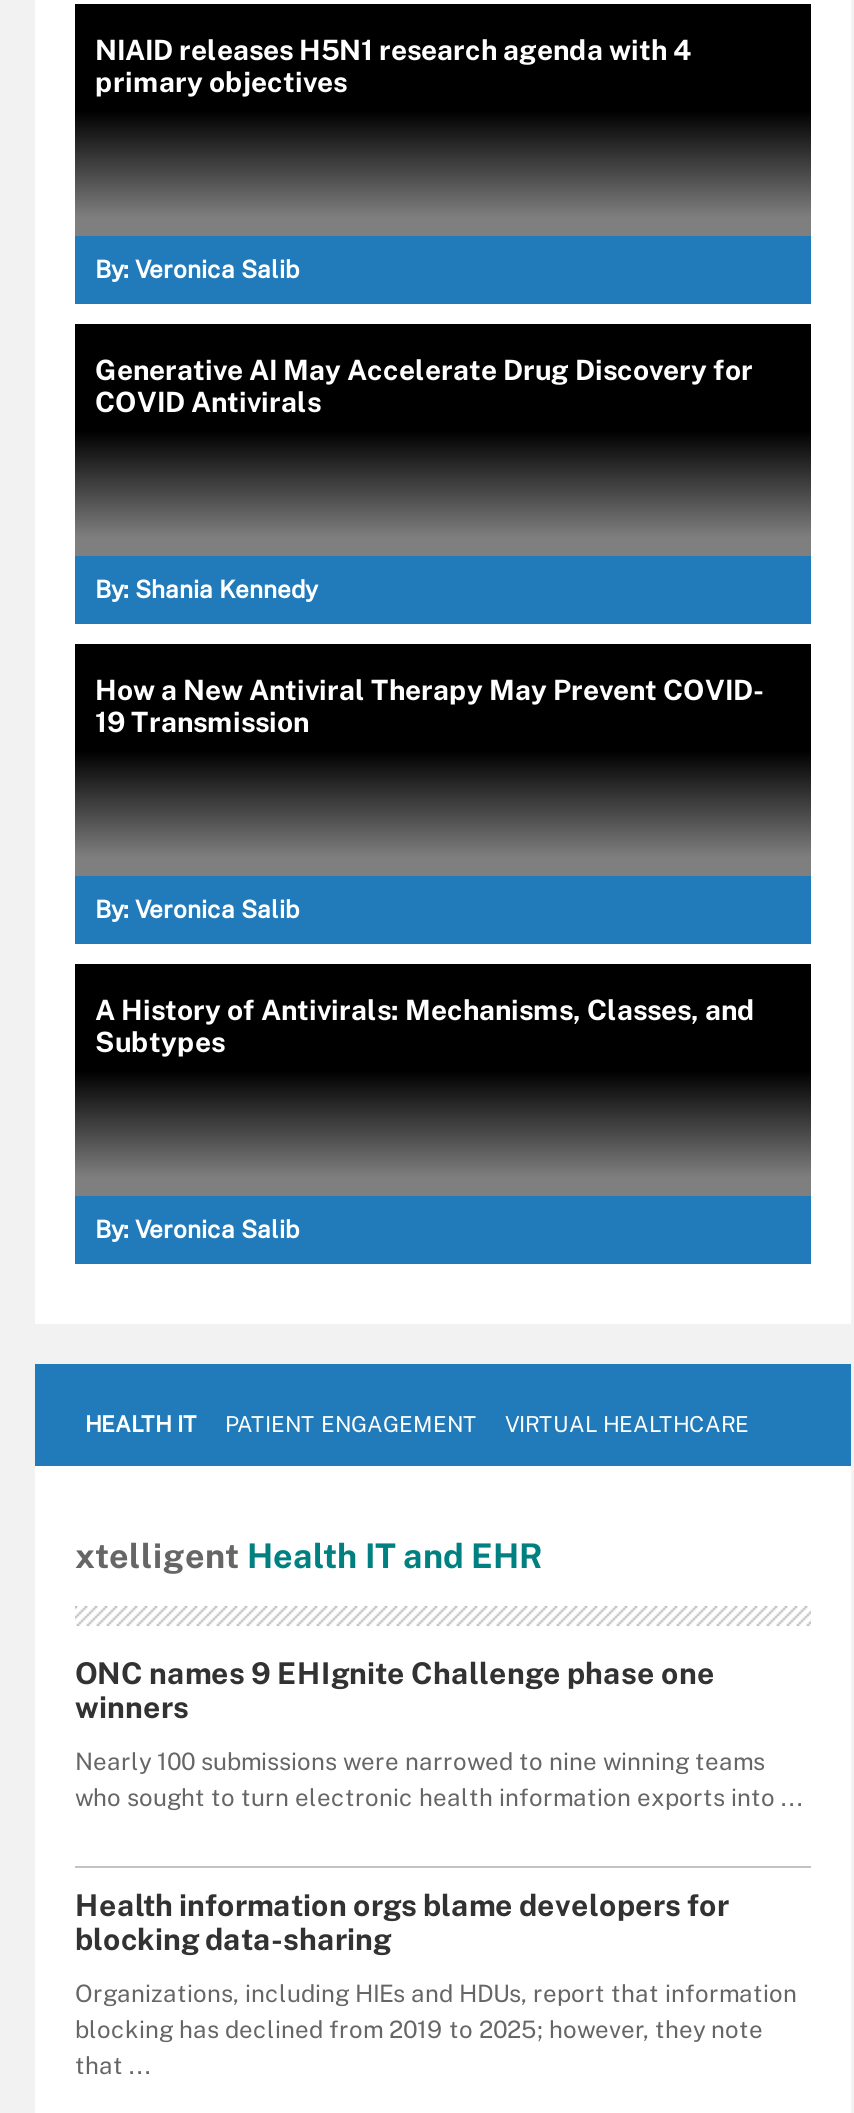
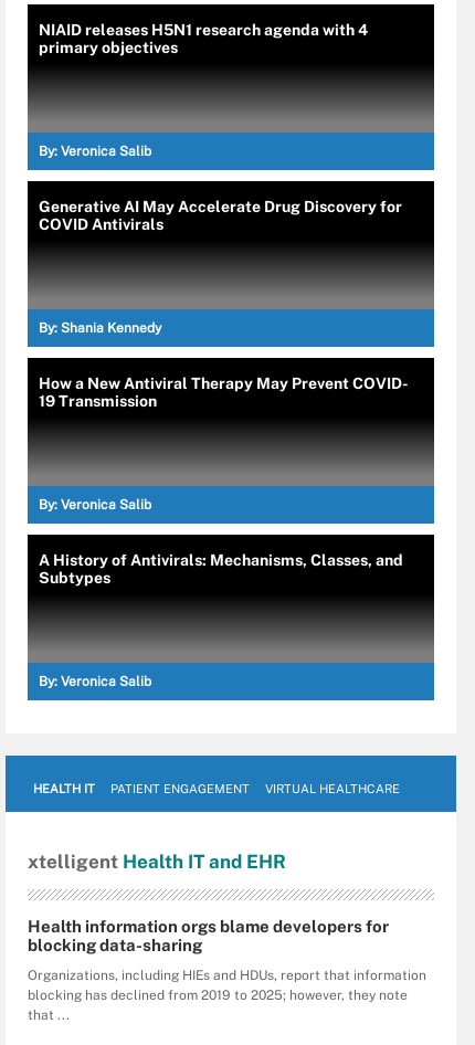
[75,1656,803,1812] ONC names 9 EHIgnite Challenge phase one | winners | Nearly 100 submissions were narrowed to nine winning teams | who sought to turn electronic health information exports into ... -> none

